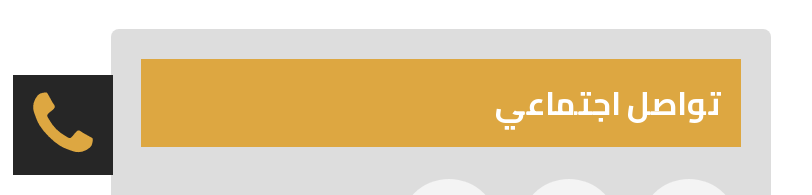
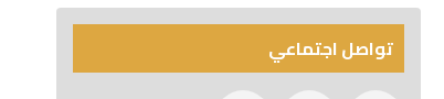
[11,73,115,177] [image] -> none

